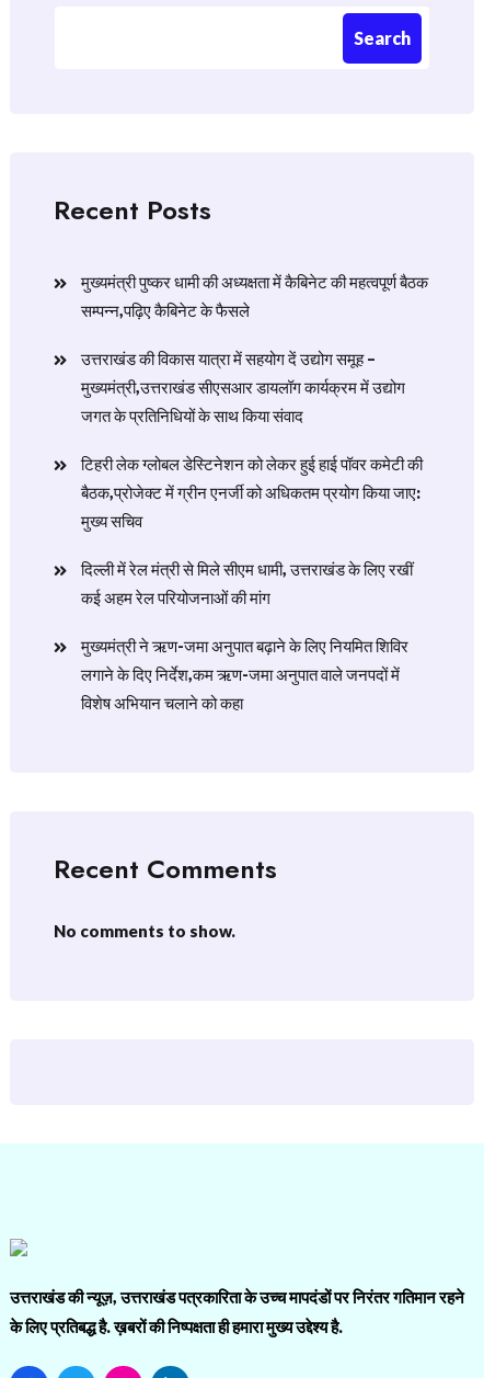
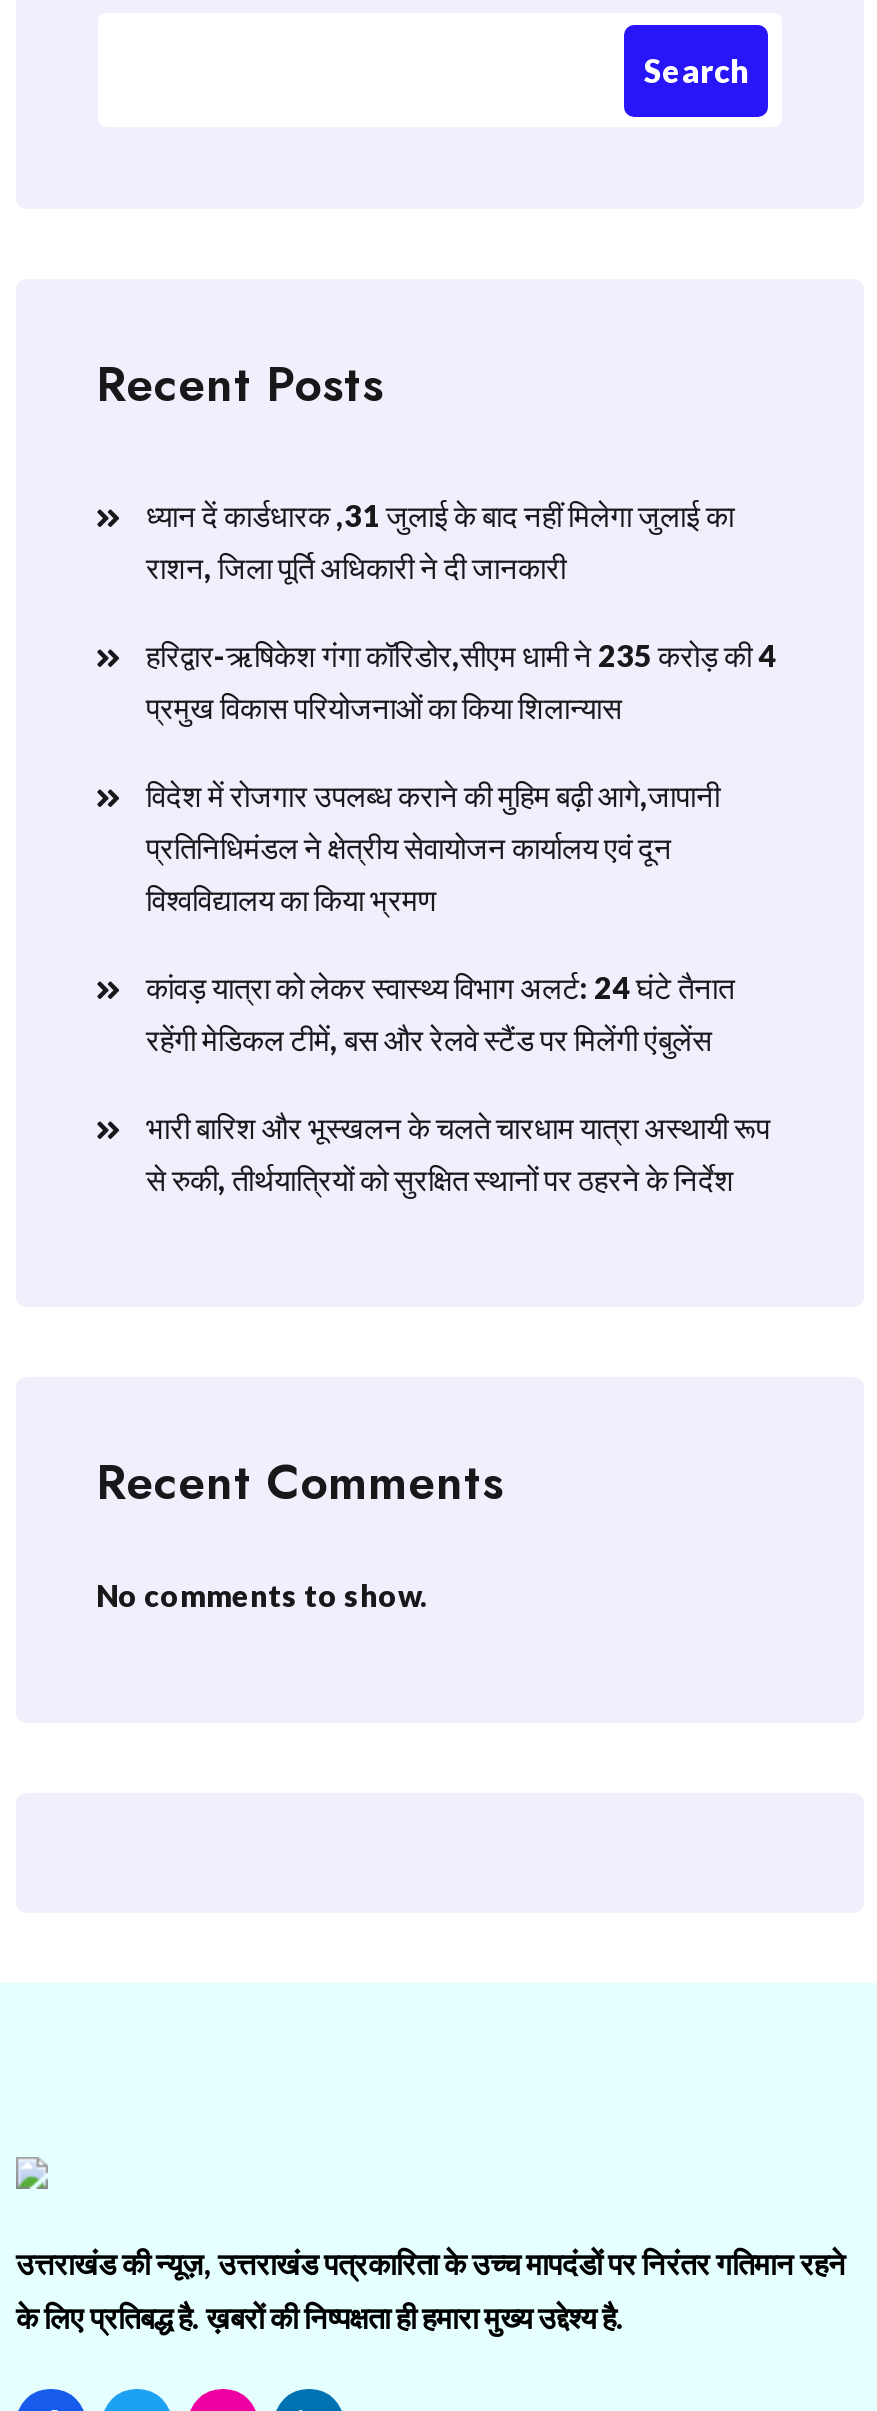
[81,272,428,320] मुख्यमंत्री पुष्कर धामी की अध्यक्षता में कैबिनेट की महत्वपूर्ण बैठक | सम्पन्न,पढ़िए कैबिनेट के फैसले -> [146,497,734,585] ध्यान दें कार्डधारक ,31 जुलाई के बाद नहीं मिलेगा जुलाई का | राशन, जिला पूर्ति अधिकारी ने दी जानकारी
[81,349,405,425] उत्तराखंड की विकास यात्रा में सहयोग दें उद्योग समूह – | मुख्यमंत्री,उत्तराखंड सीएसआर डायलॉग कार्यक्रम में उद्योग | जगत के प्रतिनिधियों के साथ किया संवाद -> [146,637,776,725] हरिद्वार-ऋषिकेश गंगा कॉरिडोर,सीएम धामी ने 235 करोड़ की 4 | प्रमुख विकास परियोजनाओं का किया शिलान्यास
[81,454,423,531] टिहरी लेक ग्लोबल डेस्टिनेशन को लेकर हुई हाई पॉवर कमेटी की | बैठक,प्रोजेक्ट में ग्रीन एनर्जी को अधिकतम प्रयोग किया जाए: | मुख्य सचिव -> [146,777,720,917] विदेश में रोजगार उपलब्ध कराने की मुहिम बढ़ी आगे,जापानी | प्रतिनिधिमंडल ने क्षेत्रीय सेवायोजन कार्यालय एवं दून | विश्वविद्यालय का किया भ्रमण
[81,559,413,607] दिल्ली में रेल मंत्री से मिले सीएम धामी, उत्तराखंड के लिए रखीं | कई अहम रेल परियोजनाओं की मांग -> [146,969,734,1057] कांवड़ यात्रा को लेकर स्वास्थ्य विभाग अलर्ट: 24 घंटे तैनात | रहेंगी मेडिकल टीमें, बस और रेलवे स्टैंड पर मिलेंगी एंबुलेंस
[81,636,408,713] मुख्यमंत्री ने ऋण-जमा अनुपात बढ़ाने के लिए नियमित शिविर | लगाने के दिए निर्देश,कम ऋण-जमा अनुपात वाले जनपदों में | विशेष अभियान चलाने को कहा -> [146,1109,770,1197] भारी बारिश और भूस्खलन के चलते चारधाम यात्रा अस्थायी रूप | से रुकी, तीर्थयात्रियों को सुरक्षित स्थानों पर ठहरने के निर्देश

